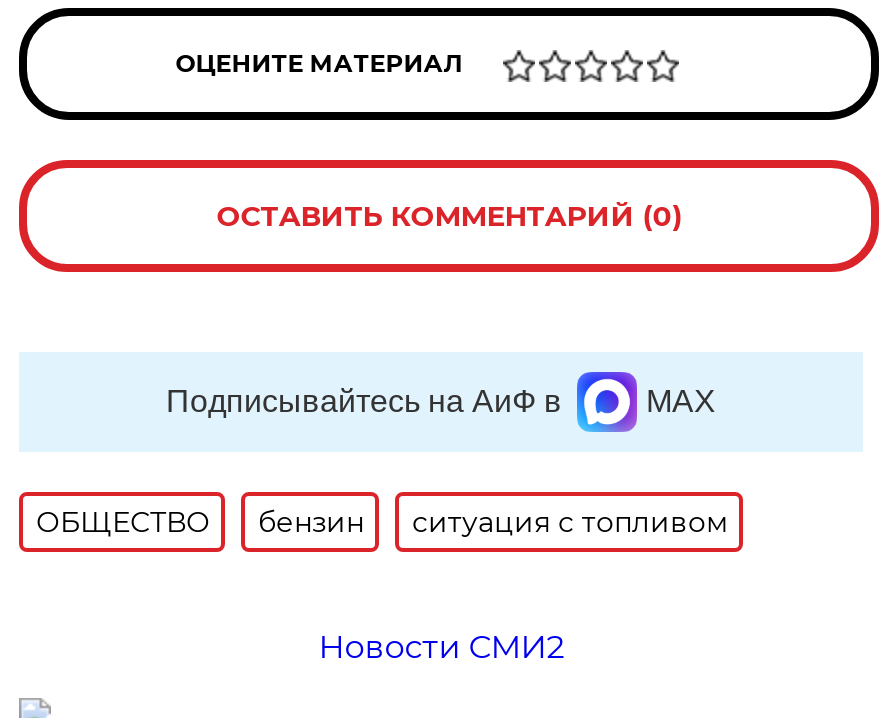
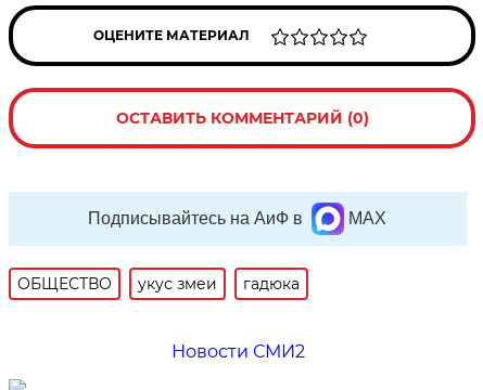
[258,504,728,540] бензин | ситуация с топливом -> [138,274,300,293] укус змеи | гадюка

